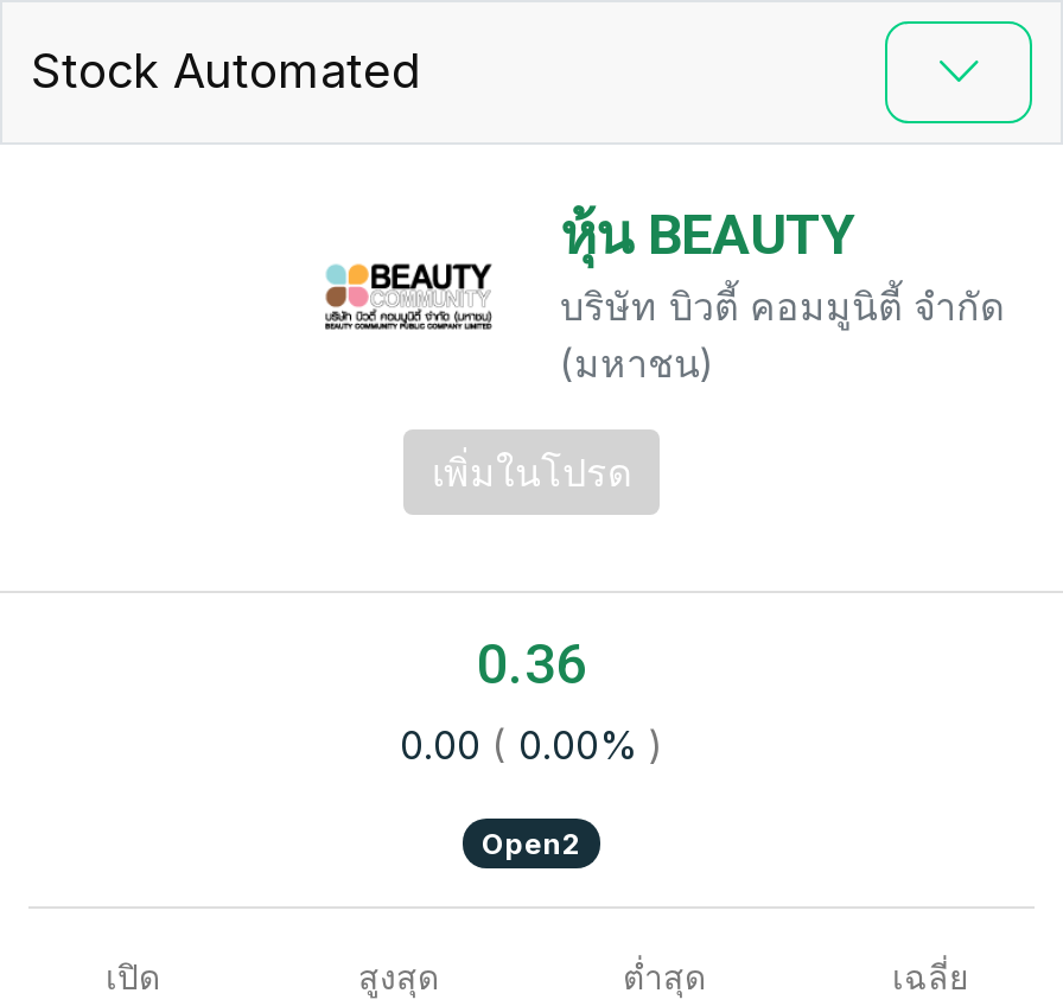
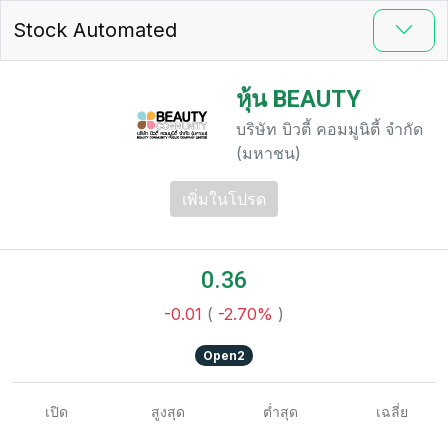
[400,720,663,768] 0.00 (0.00%) -> [164,303,284,323] -0.01 (-2.70%)

